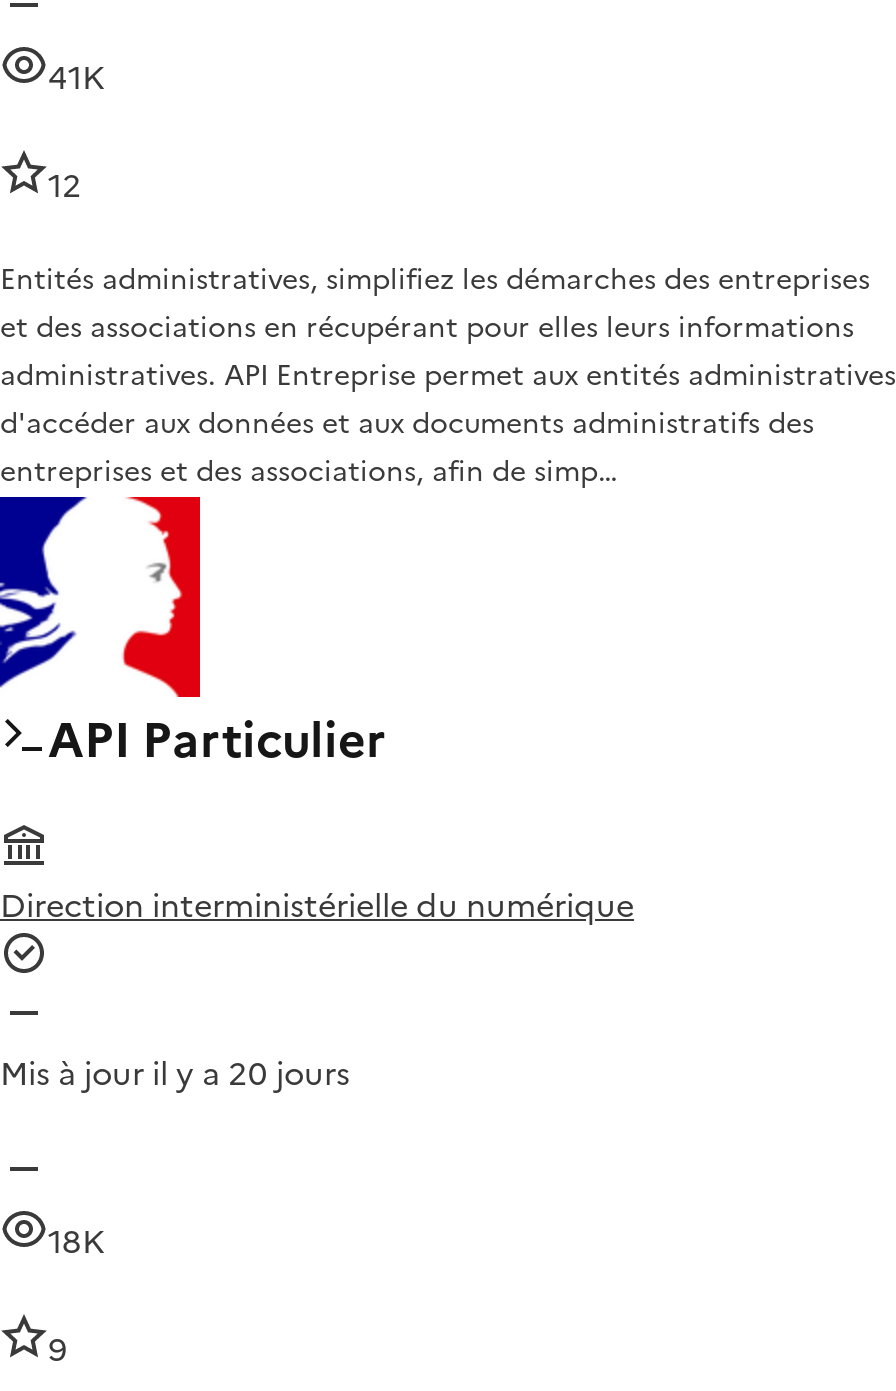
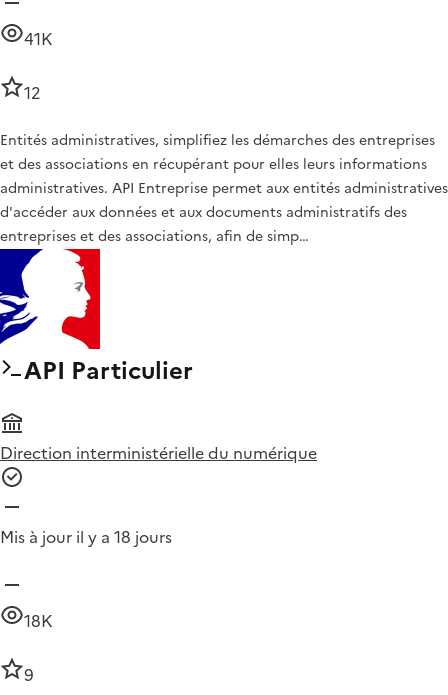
[0,1048,350,1096] Mis à jour il y a 20 jours -> [0,524,172,548] Mis à jour il y a 18 jours

